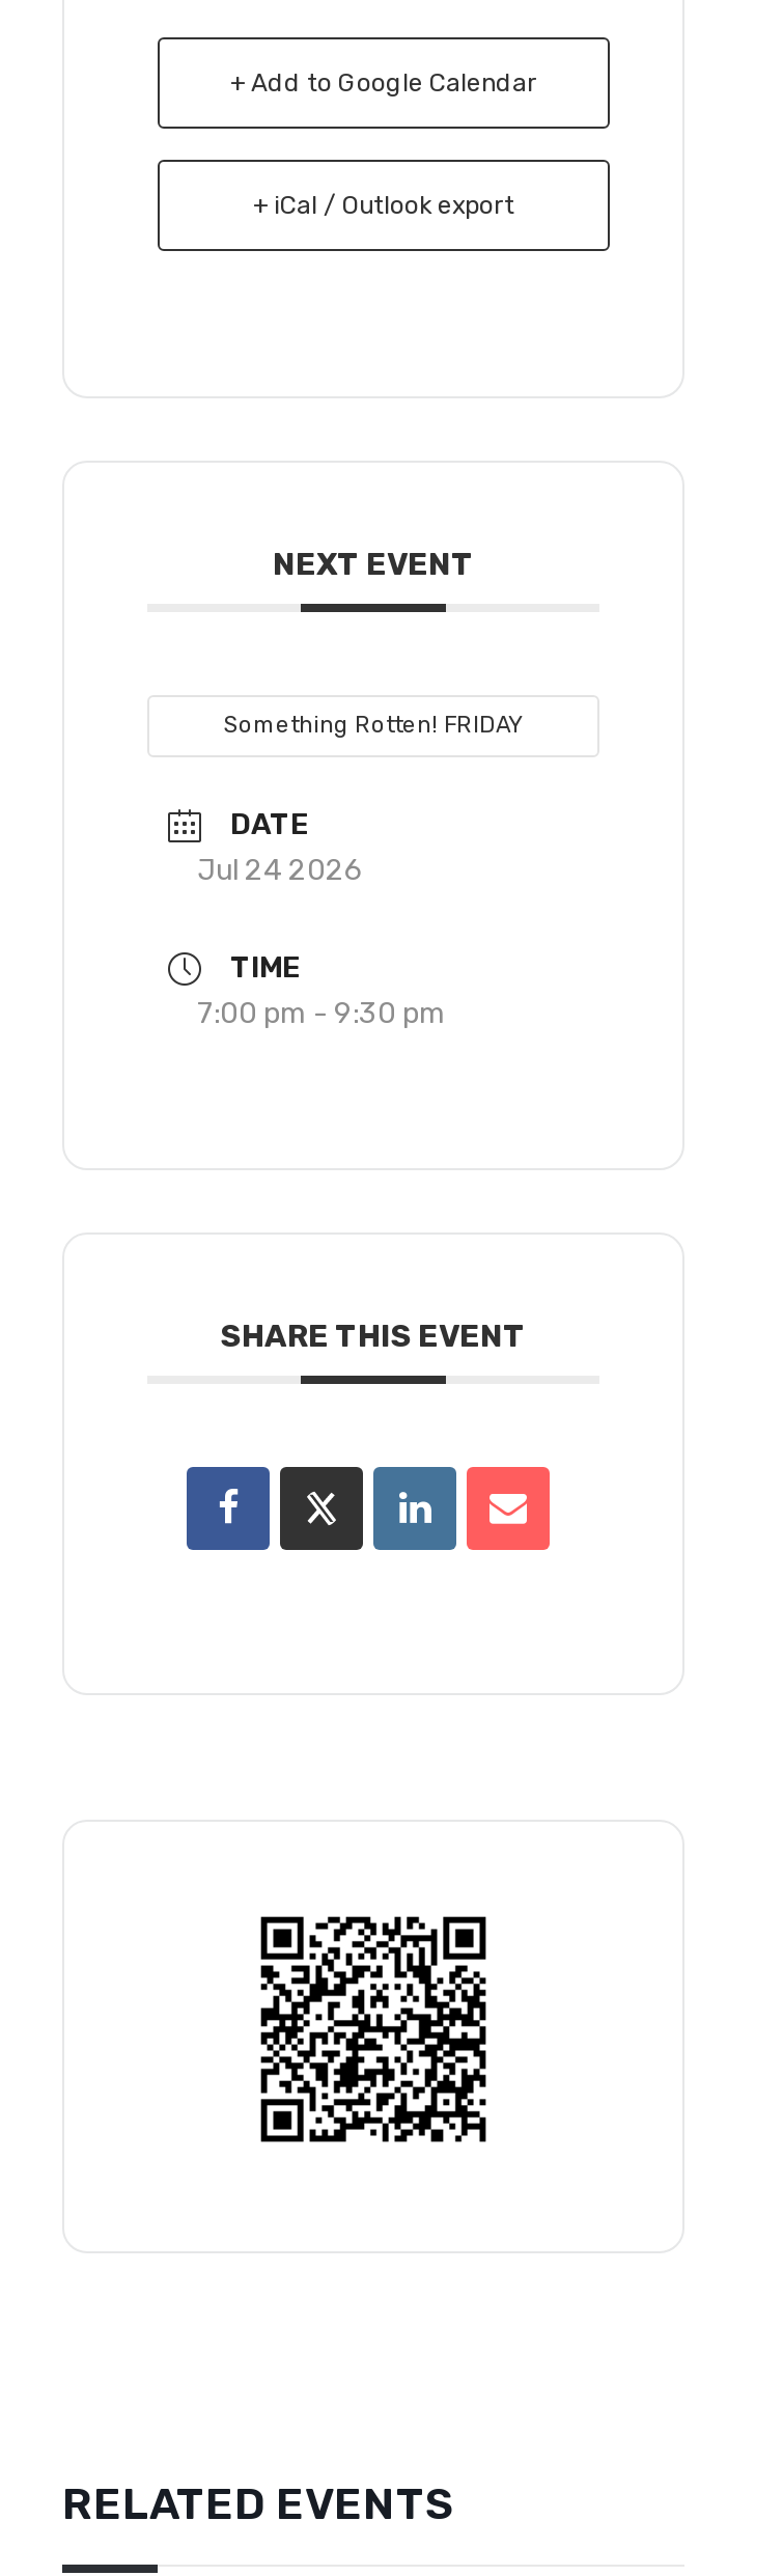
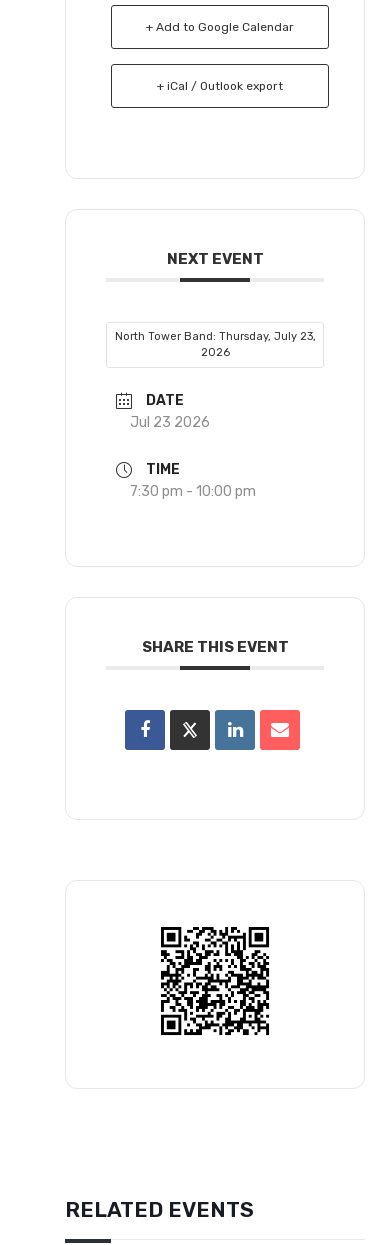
[224,712,523,739] Something Rotten! FRIDAY -> [114,330,315,359] North Tower Band: Thursday, July 23, | 2026
[197,853,363,888] Jul 24 2026 -> [130,414,210,431] Jul 23 2026
[197,996,446,1031] 7:00 pm - 9:30 pm -> [130,483,256,500] 7:30 pm - 10:00 pm

